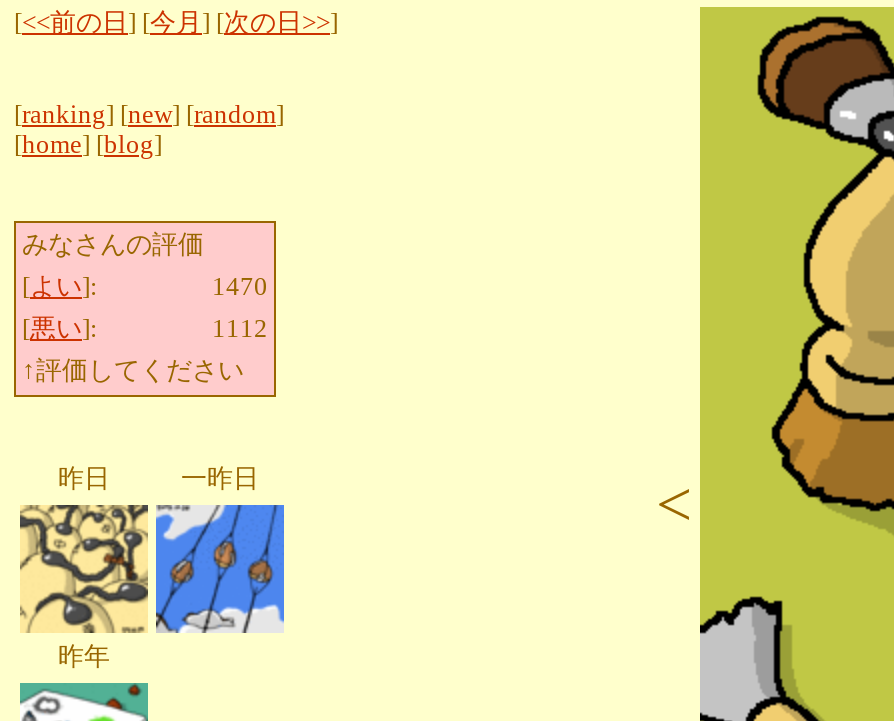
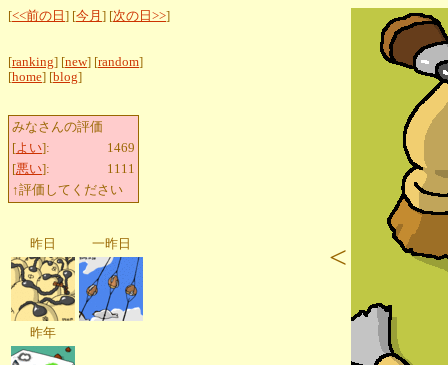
[212,273,268,301] 1470 -> [107,141,135,155] 1469
[212,315,268,343] 1112 -> [107,162,135,176] 1111

